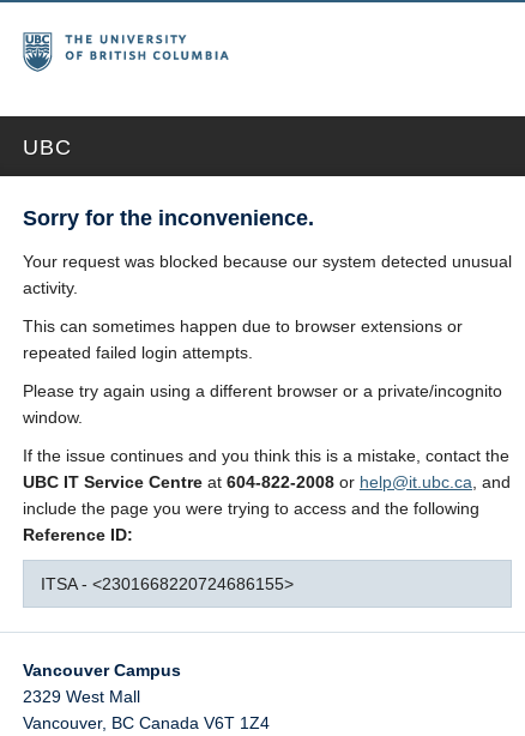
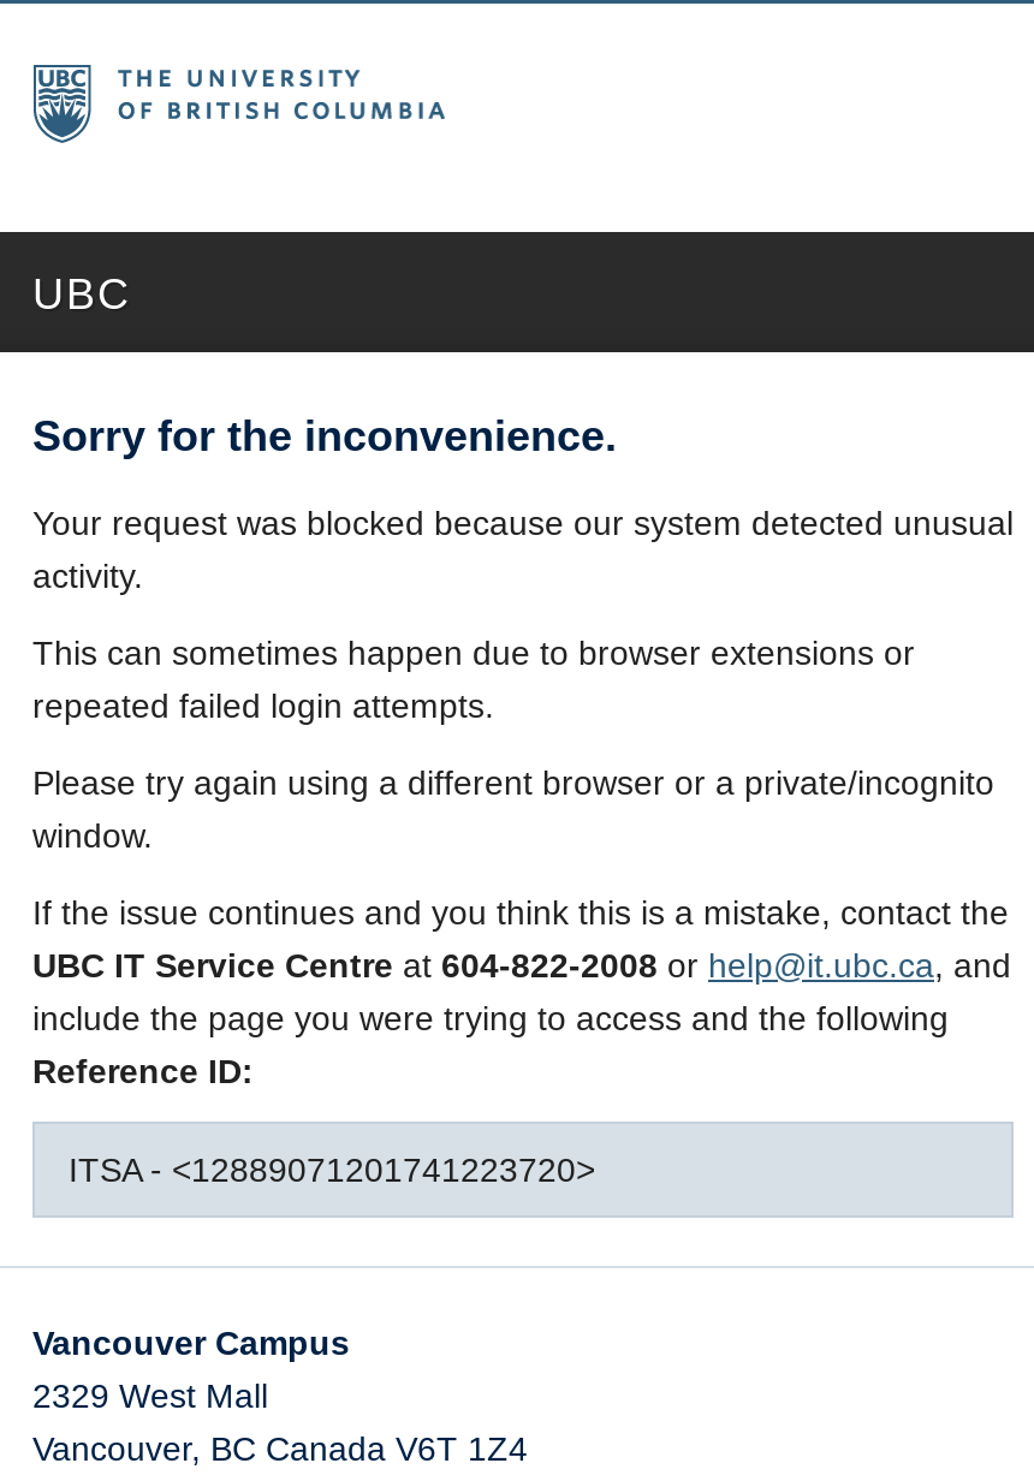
[41,574,294,593] ITSA - <2301668220724686155> -> [69,1150,595,1189] ITSA - <12889071201741223720>

